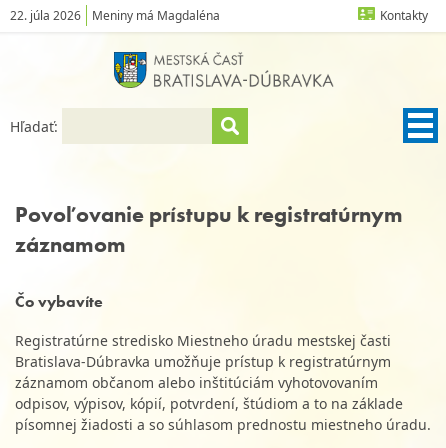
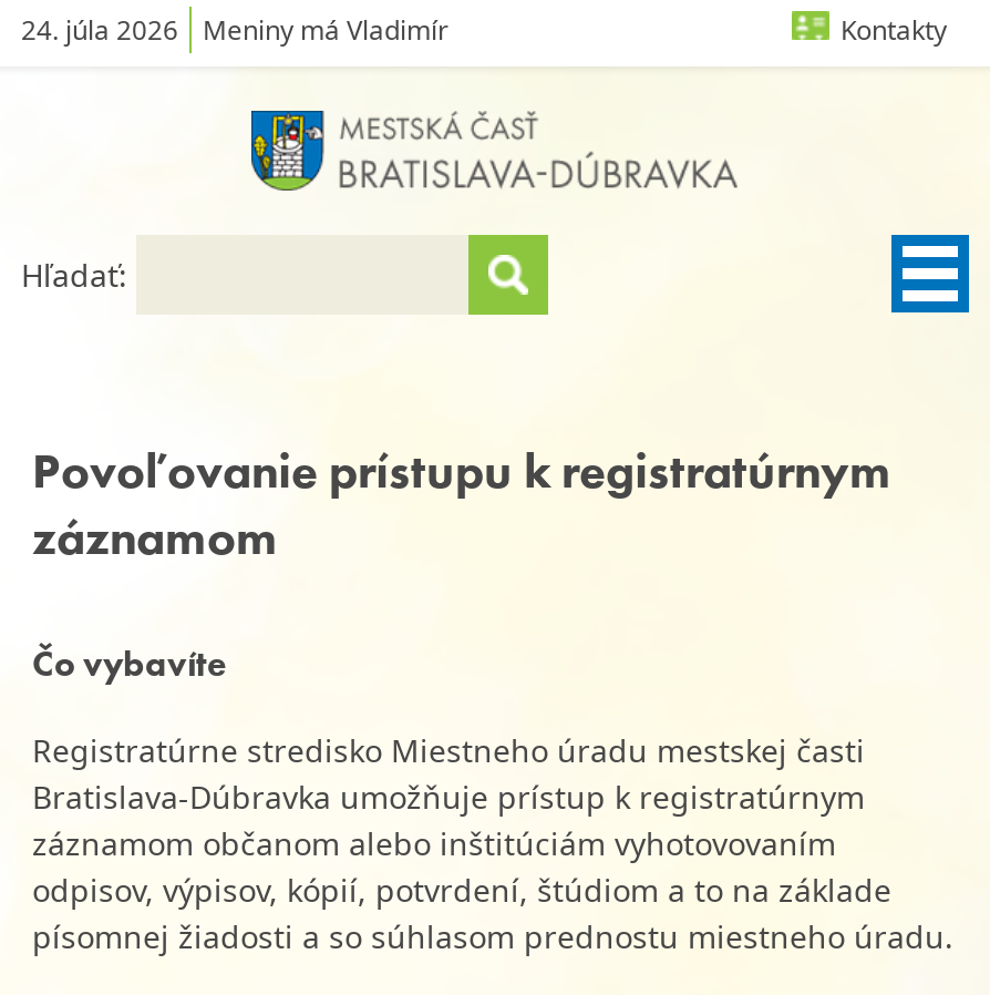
[10,7,81,24] 22. júla 2026 -> [21,11,178,49] 24. júla 2026
[92,7,220,24] Meniny má Magdaléna -> [203,11,448,49] Meniny má Vladimír

